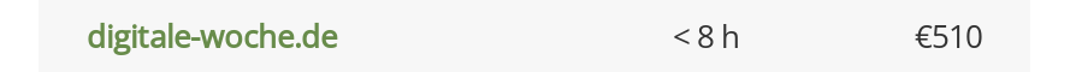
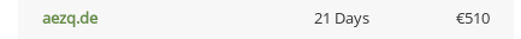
[87,14,740,58] digitale-woche.de | < 8 h -> [42,7,369,28] aezq.de | 21 Days

